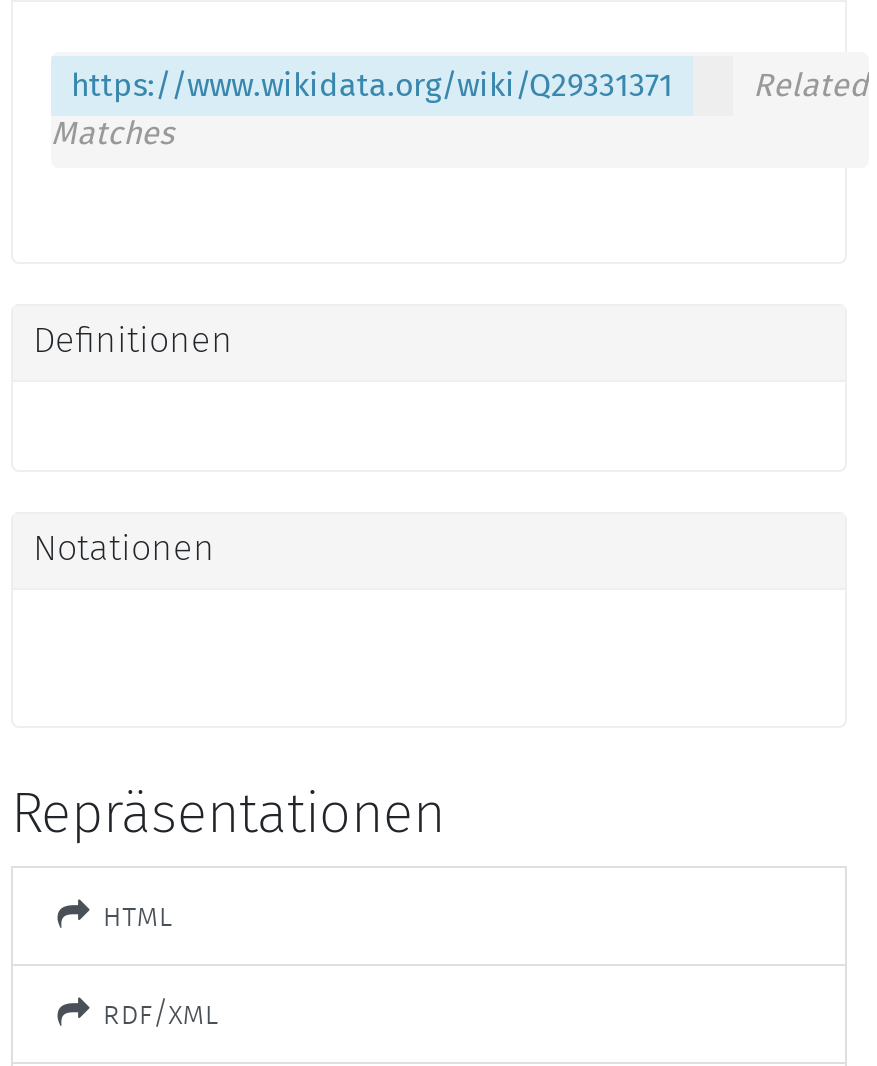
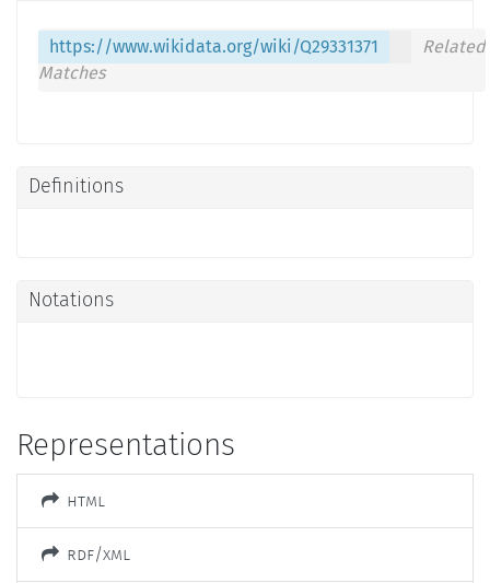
[33,324,233,360] Definitionen -> [28,177,124,197] Definitions
[33,532,215,568] Notationen -> [28,291,114,311] Notations
[11,788,445,844] Repräsentationen -> [16,431,235,462] Representations

